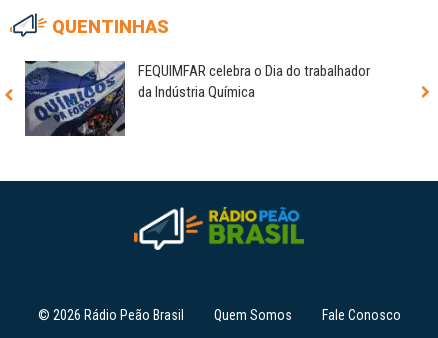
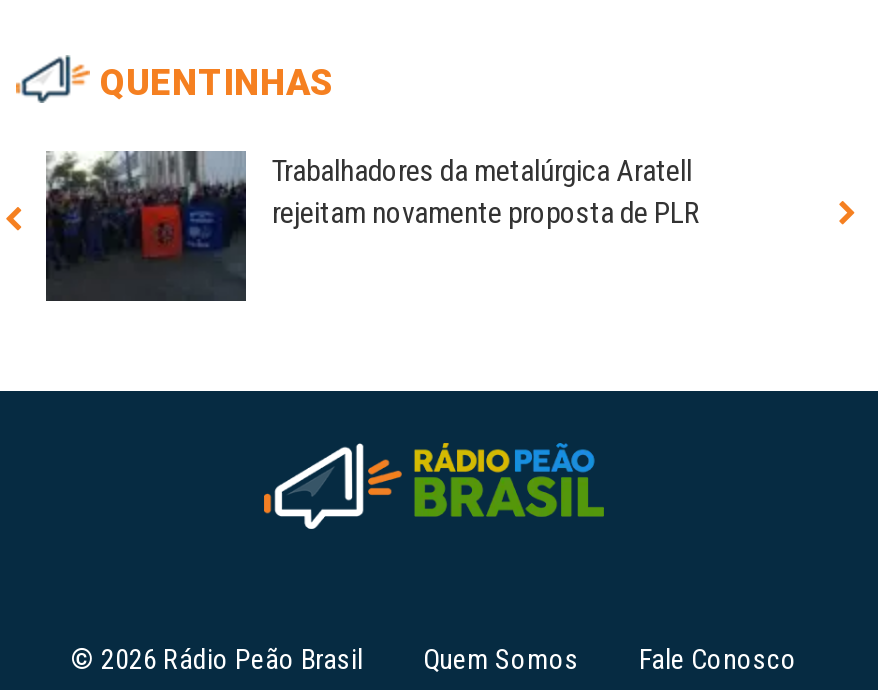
[25,60,370,136] [image] | FEQUIMFAR celebra o Dia do trabalhador | da Indústria Química -> [46,151,700,301] [image] | Trabalhadores da metalúrgica Aratell | rejeitam novamente proposta de PLR

